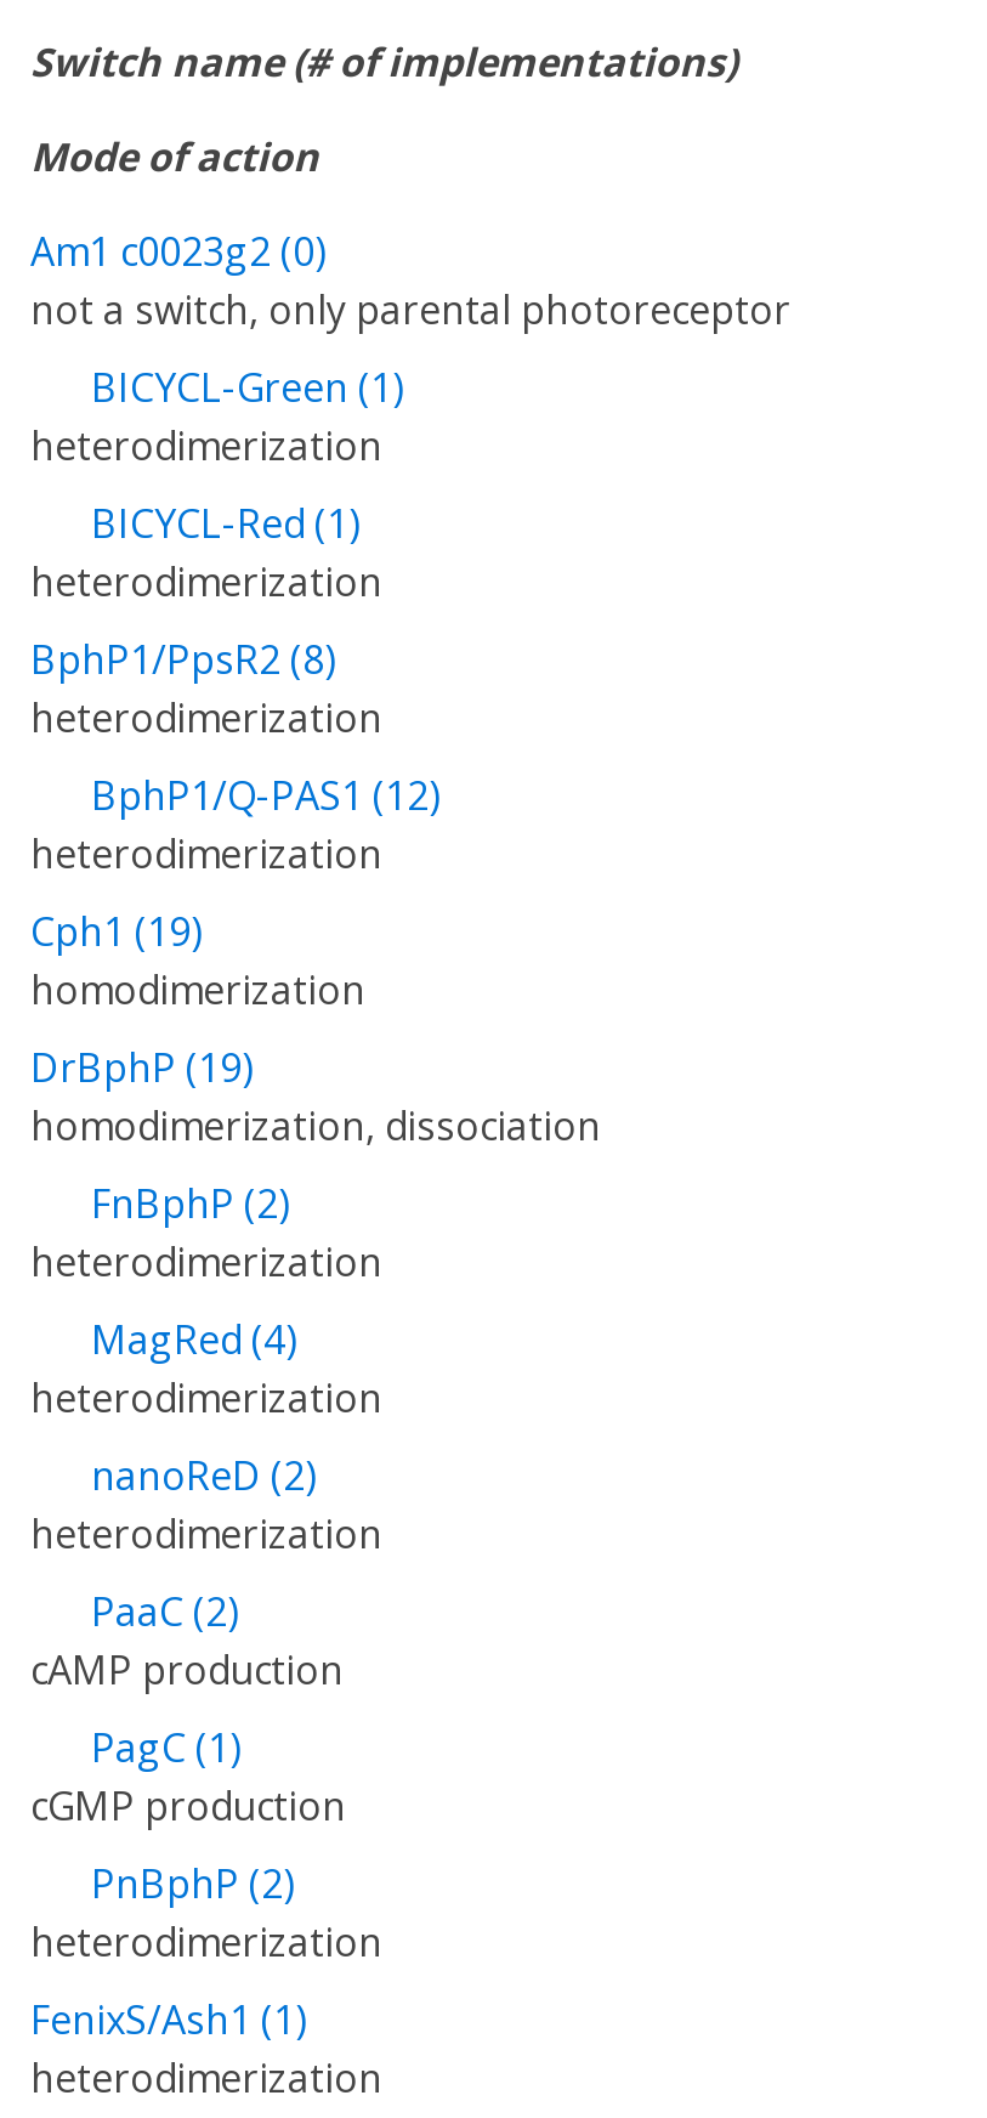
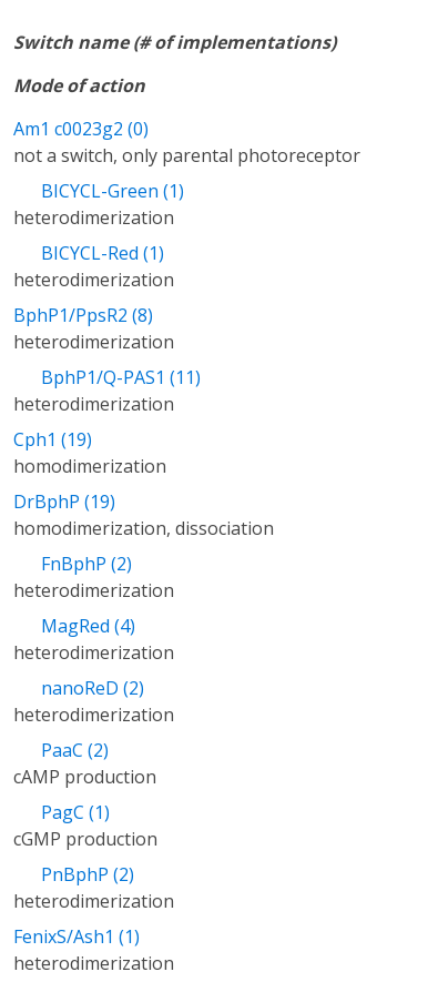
[91,769,441,822] BphP1/Q-PAS1 (12) -> [41,365,201,389] BphP1/Q-PAS1 (11)

